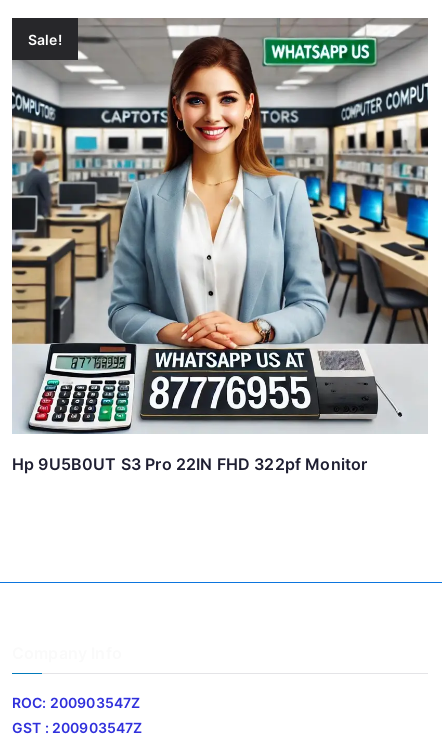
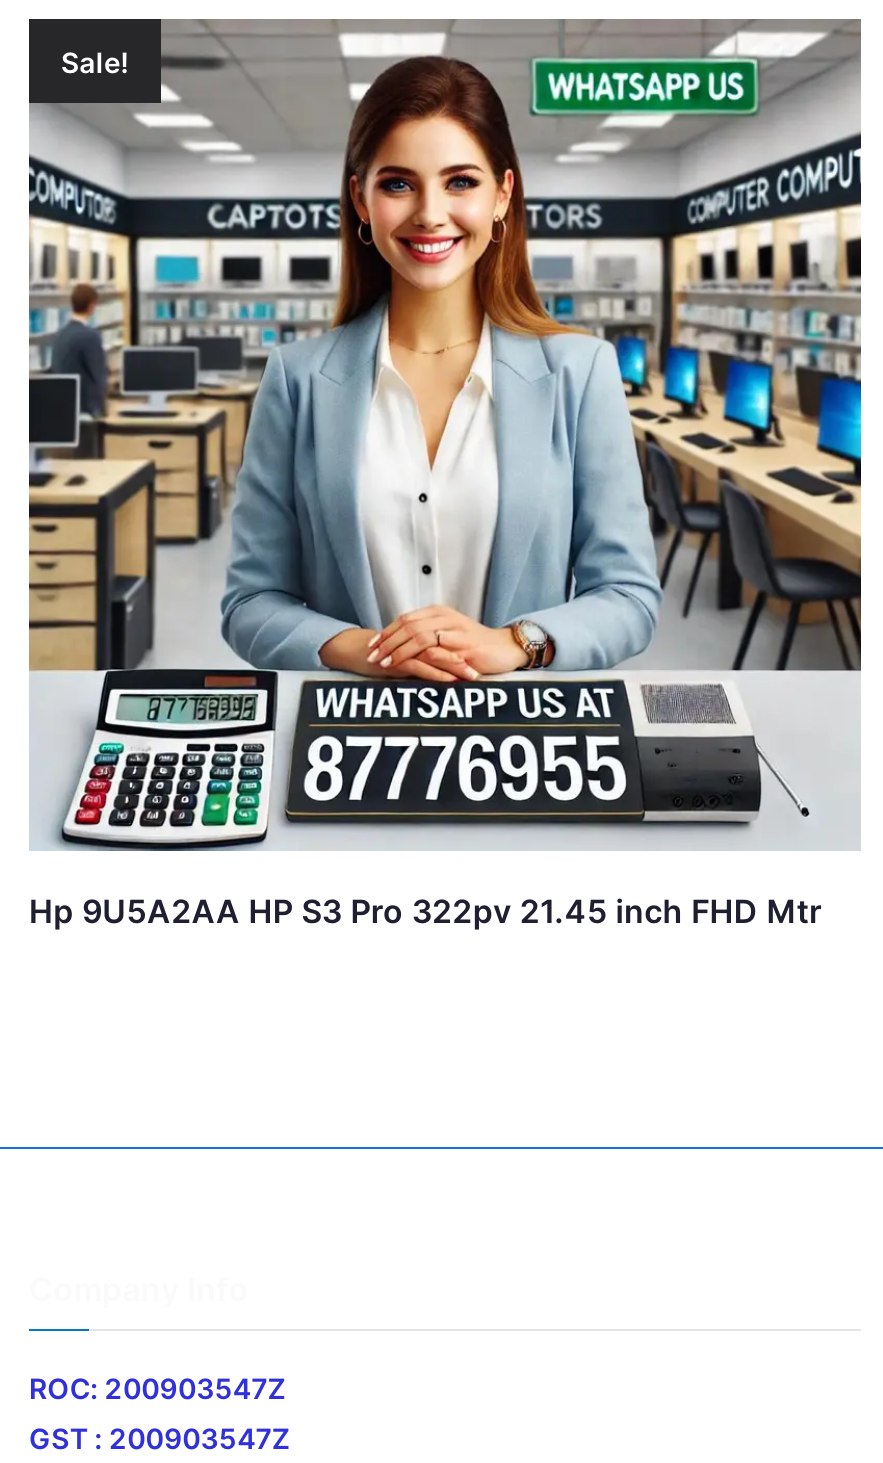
[12,454,367,474] Hp 9U5B0UT S3 Pro 22IN FHD 322pf Monitor -> [29,891,821,931] Hp 9U5A2AA HP S3 Pro 322pv 21.45 inch FHD Mtr

